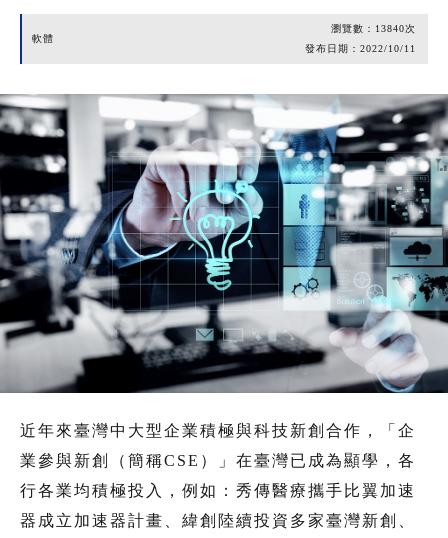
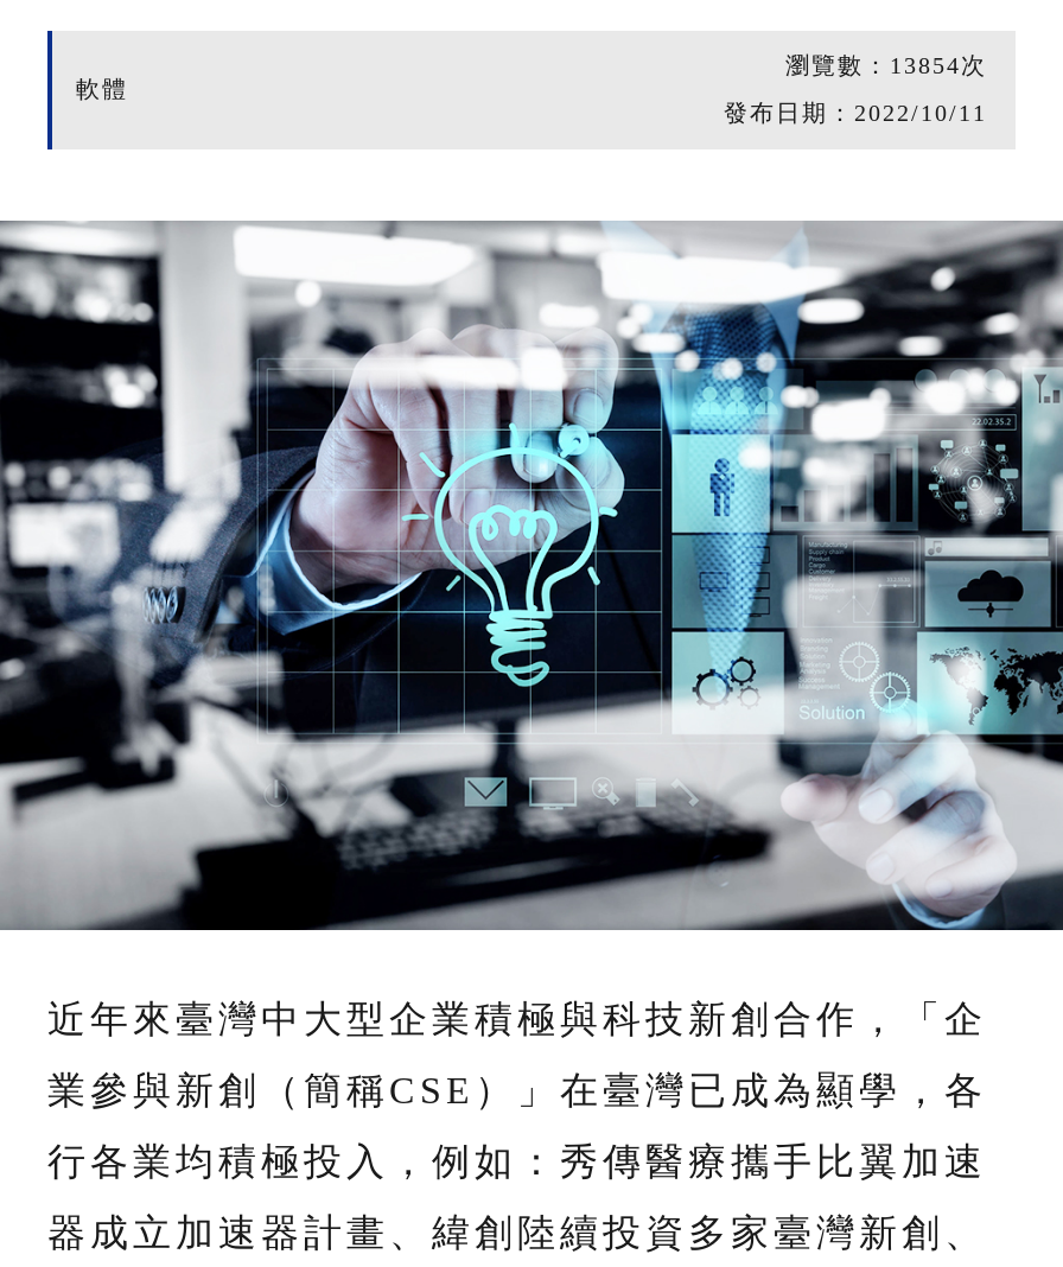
[331,23,416,34] 瀏覽數：13840次 -> [785,52,987,78] 瀏覽數：13854次

